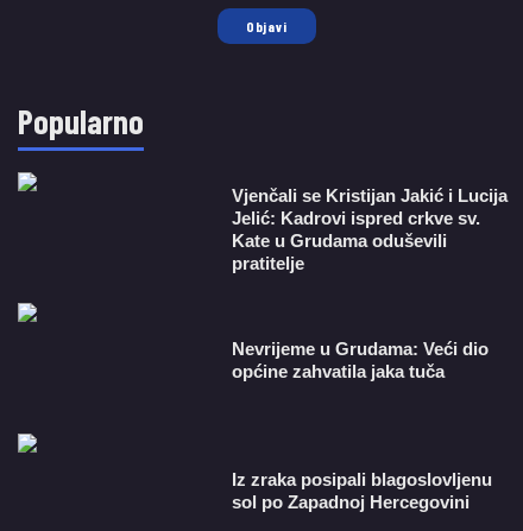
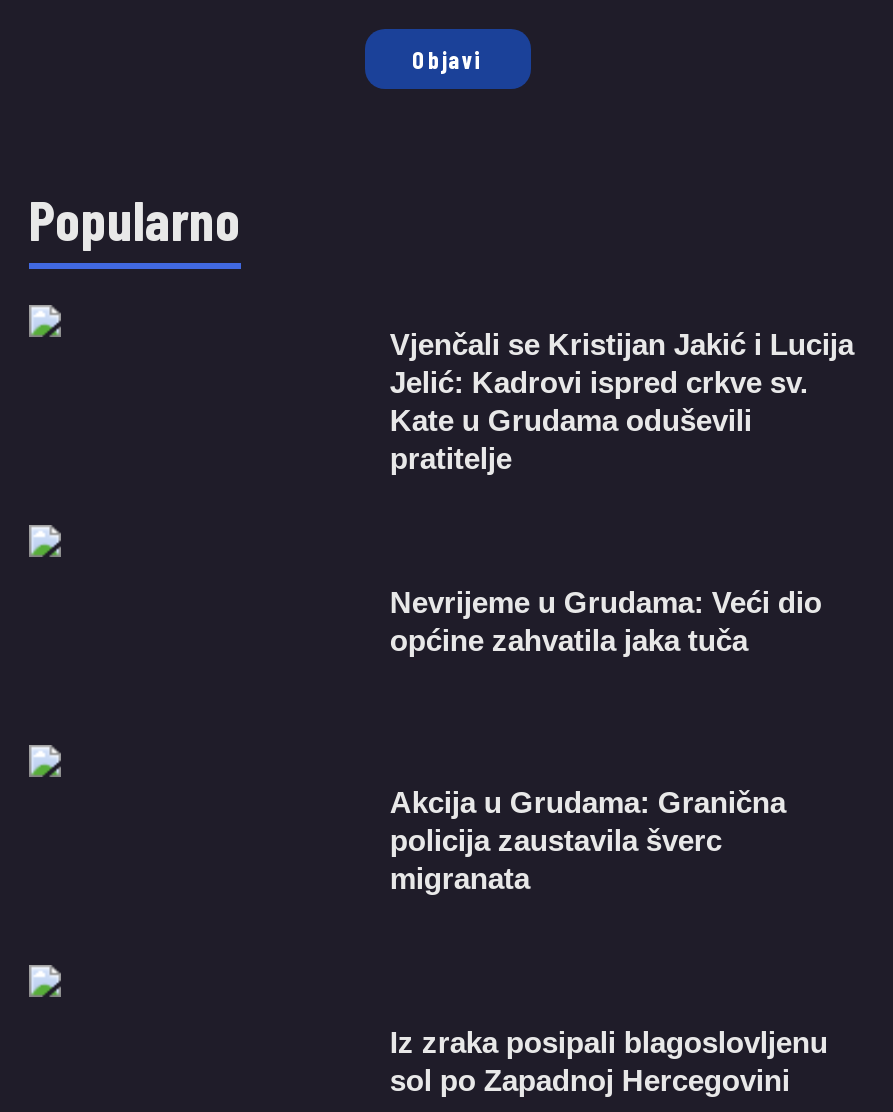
none -> [390,786,786,896] Akcija u Grudama: Granična | policija zaustavila šverc | migranata

